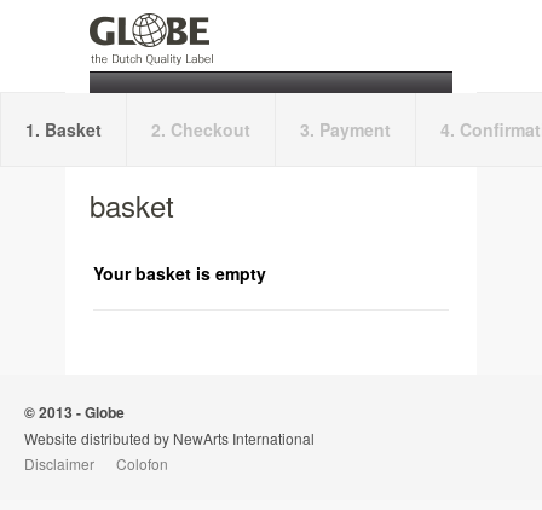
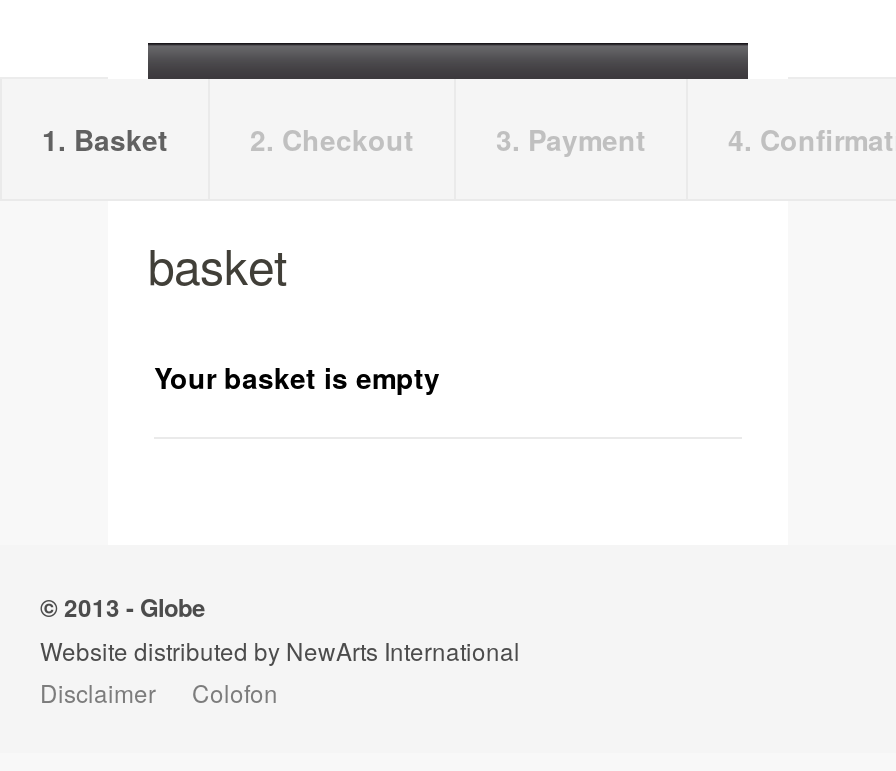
[88,12,214,65] [image] -> none

